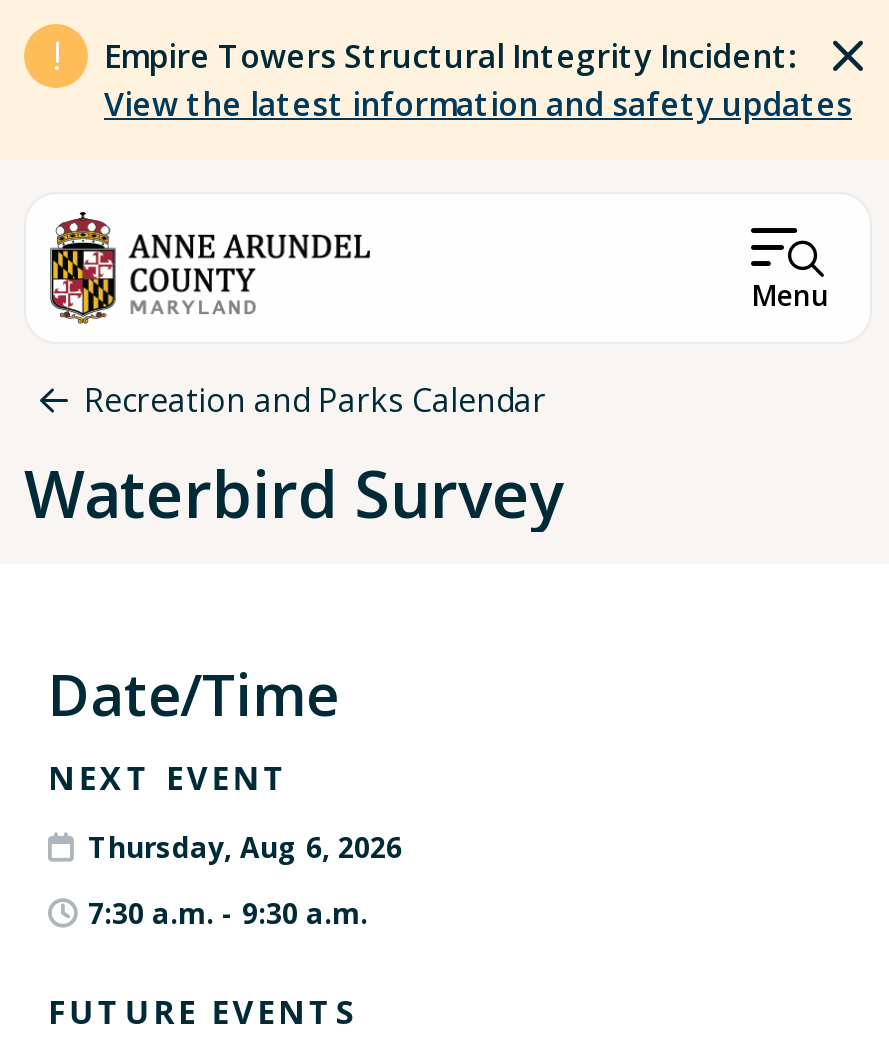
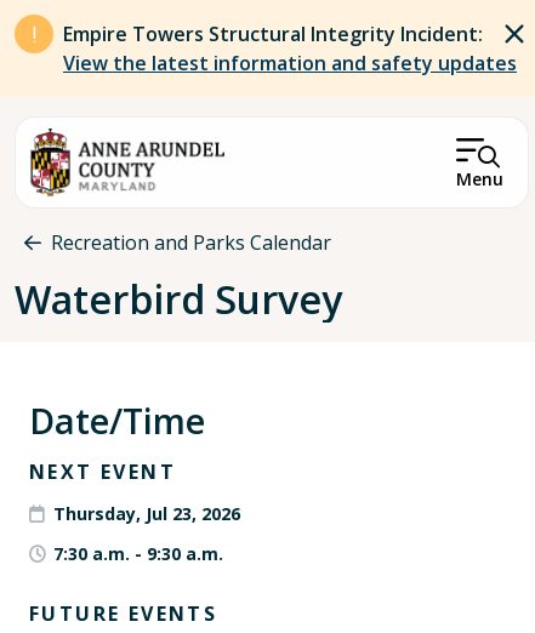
[88,828,402,866] Thursday, Aug 6, 2026 -> [53,502,240,525] Thursday, Jul 23, 2026

